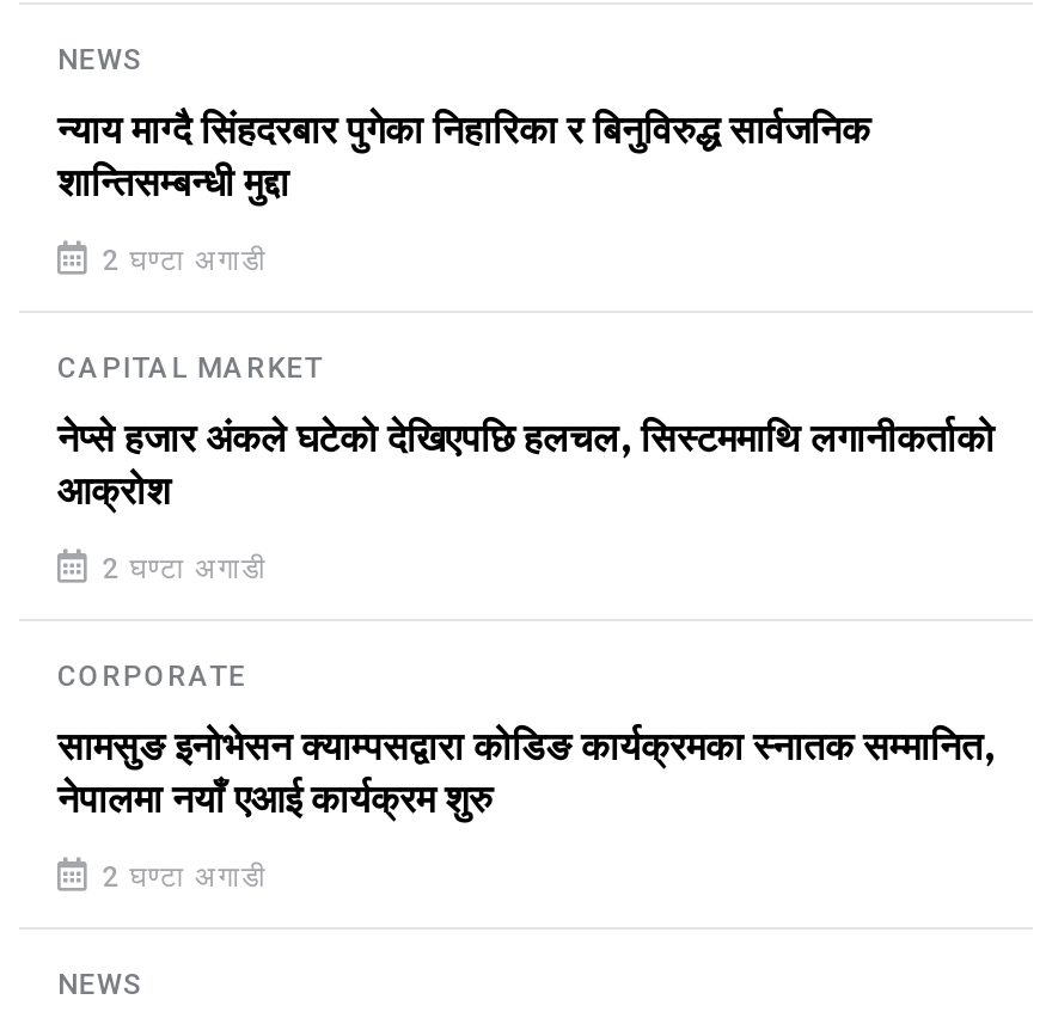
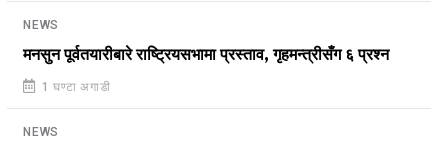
[57,111,995,895] न्याय माग्दै सिंहदरबार पुगेका निहारिका र बिनुविरुद्ध सार्वजनिक | शान्तिसम्बन्धी मुद्दा | 2 घण्टा अगाडी | CAPITAL MARKET | नेप्से हजार अंकले घटेको देखिएपछि हलचल, सिस्टममाथि लगानीकर्ताको | आक्रोश | 2 घण्टा अगाडी | CORPORATE | सामसुङ इनोभेसन क्याम्पसद्वारा कोडिङ कार्यक्रमका स्नातक सम्मानित, | नेपालमा नयाँ एआई कार्यक्रम शुरु | 2 घण्टा अगाडी -> [23,46,389,94] मनसुन पूर्वतयारीबारे राष्ट्रियसभामा प्रस्ताव, गृहमन्त्रीसँग ६ प्रश्न | 1 घण्टा अगाडी

